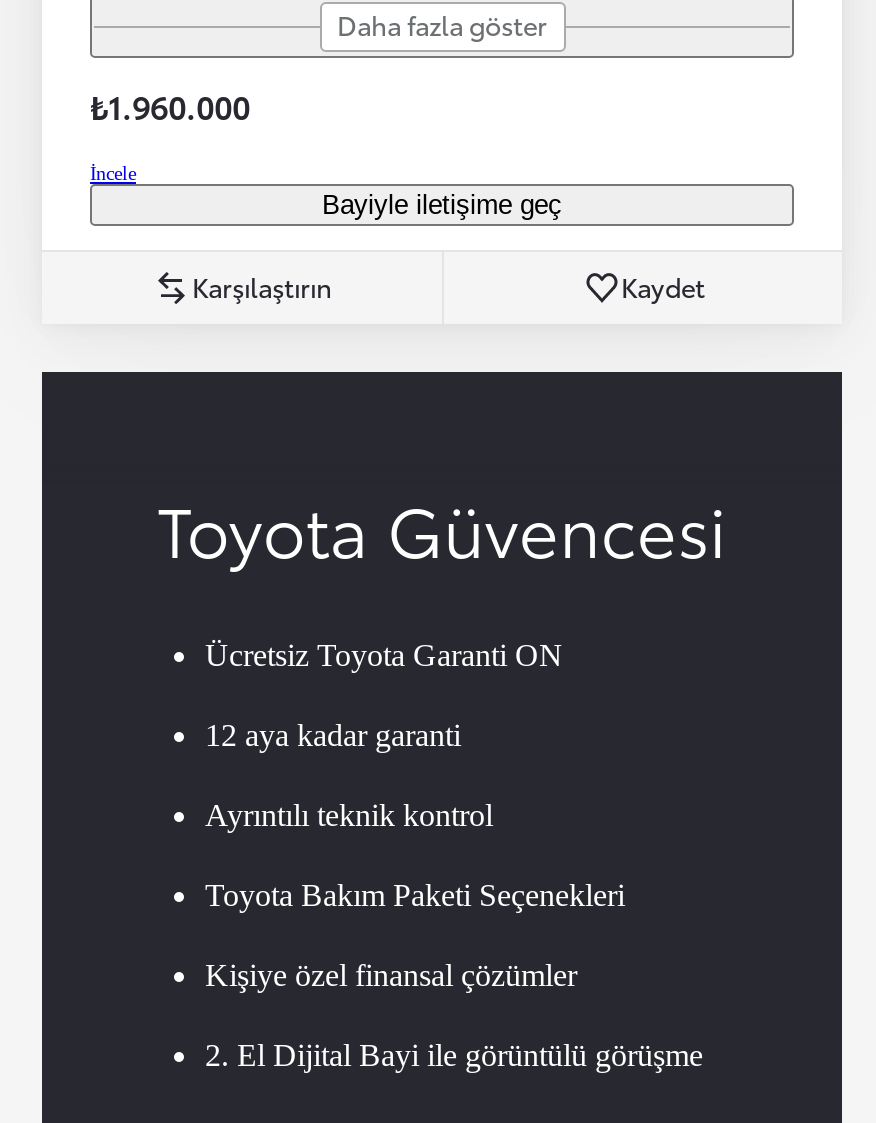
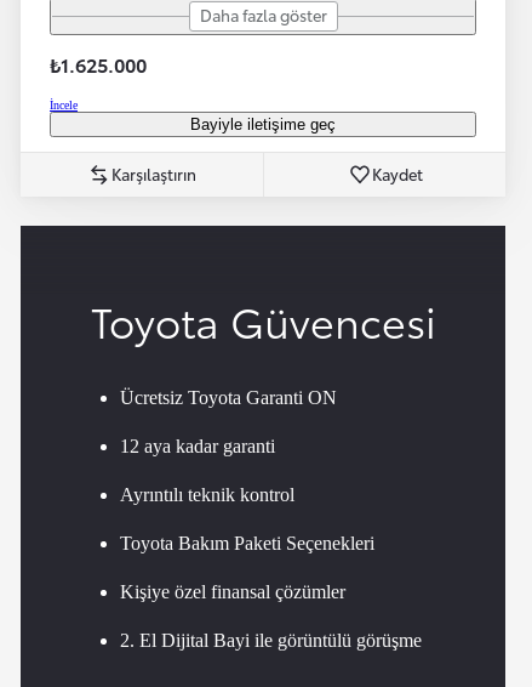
[90,82,250,128] ₺1.960.000 -> [50,50,147,78] ₺1.625.000

